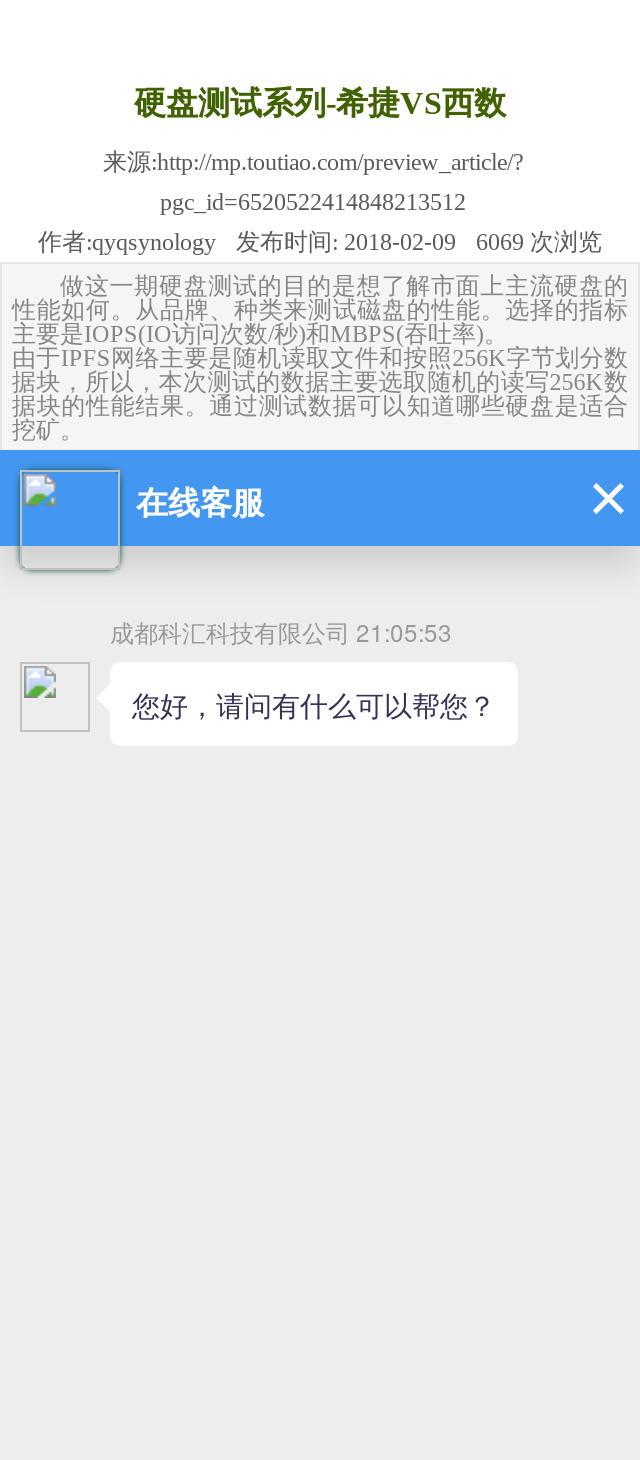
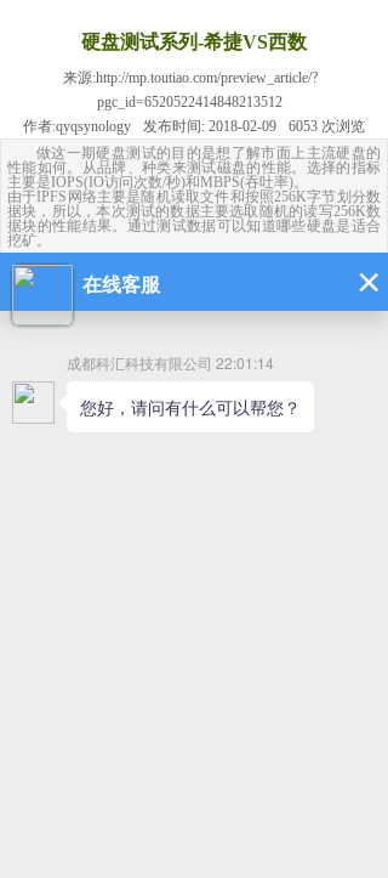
[38,228,602,256] 作者:qyqsynology 发布时间: 2018-02-09 6069次浏览 -> [23,118,365,135] 作者:qyqsynology 发布时间: 2018-02-09 6053次浏览

